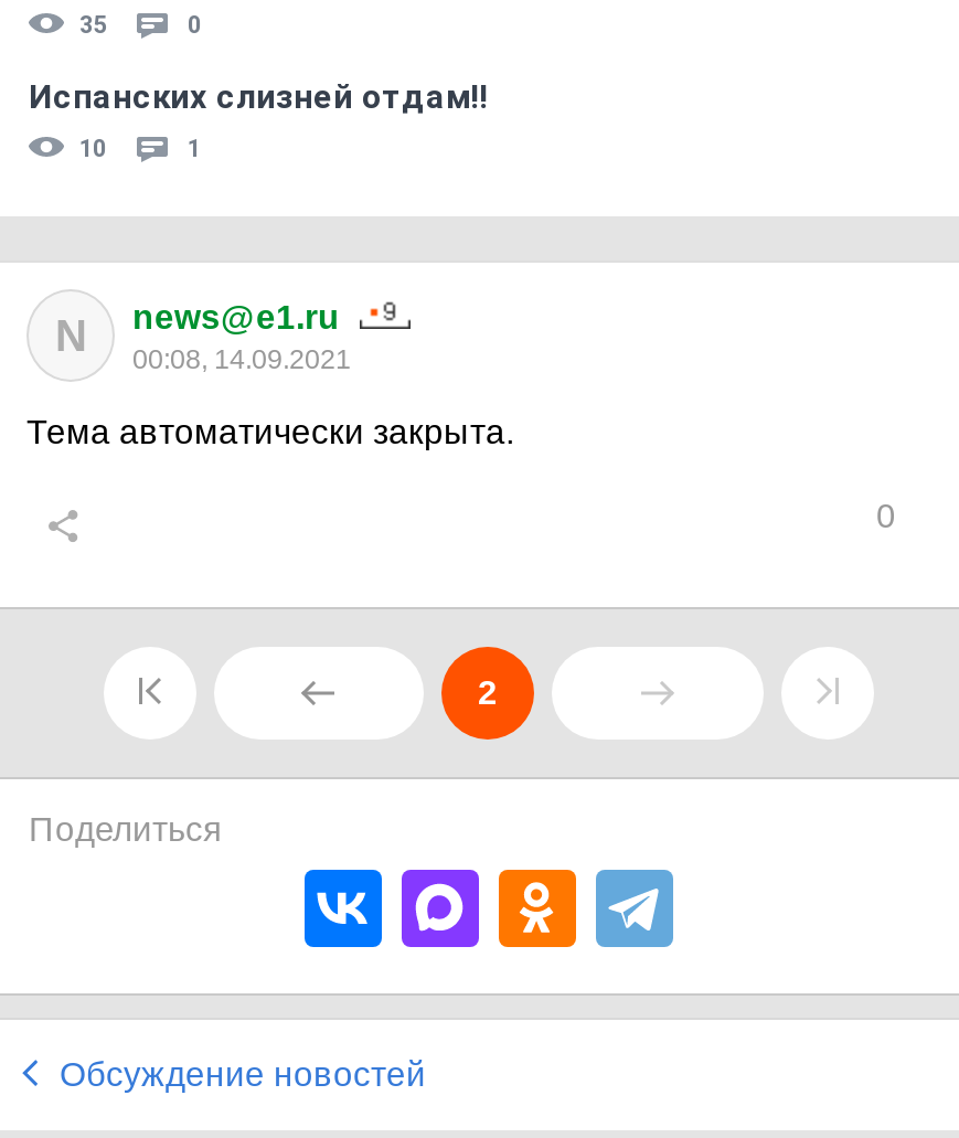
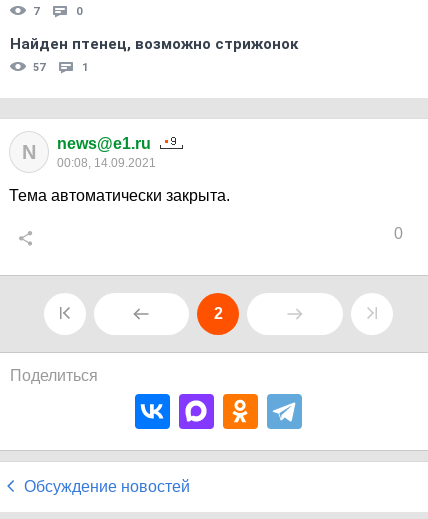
[79,11,106,40] 35 -> [33,5,39,18] 7
[29,77,488,163] Испанских слизней отдам!! | 10 -> [10,35,298,74] Найден птенец, возможно стрижонок | 57

